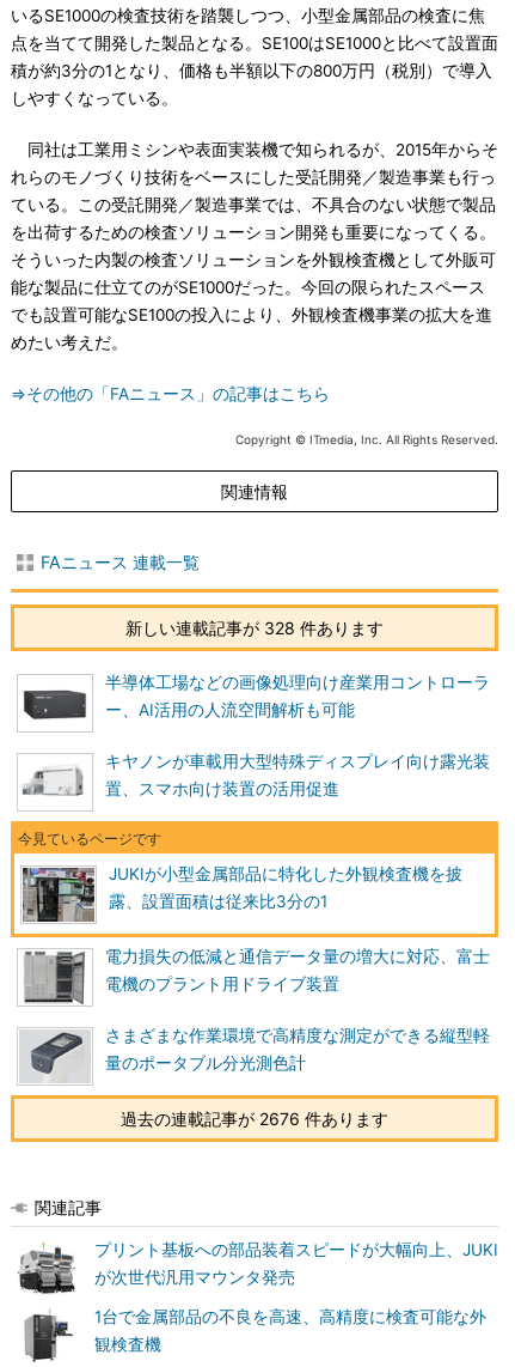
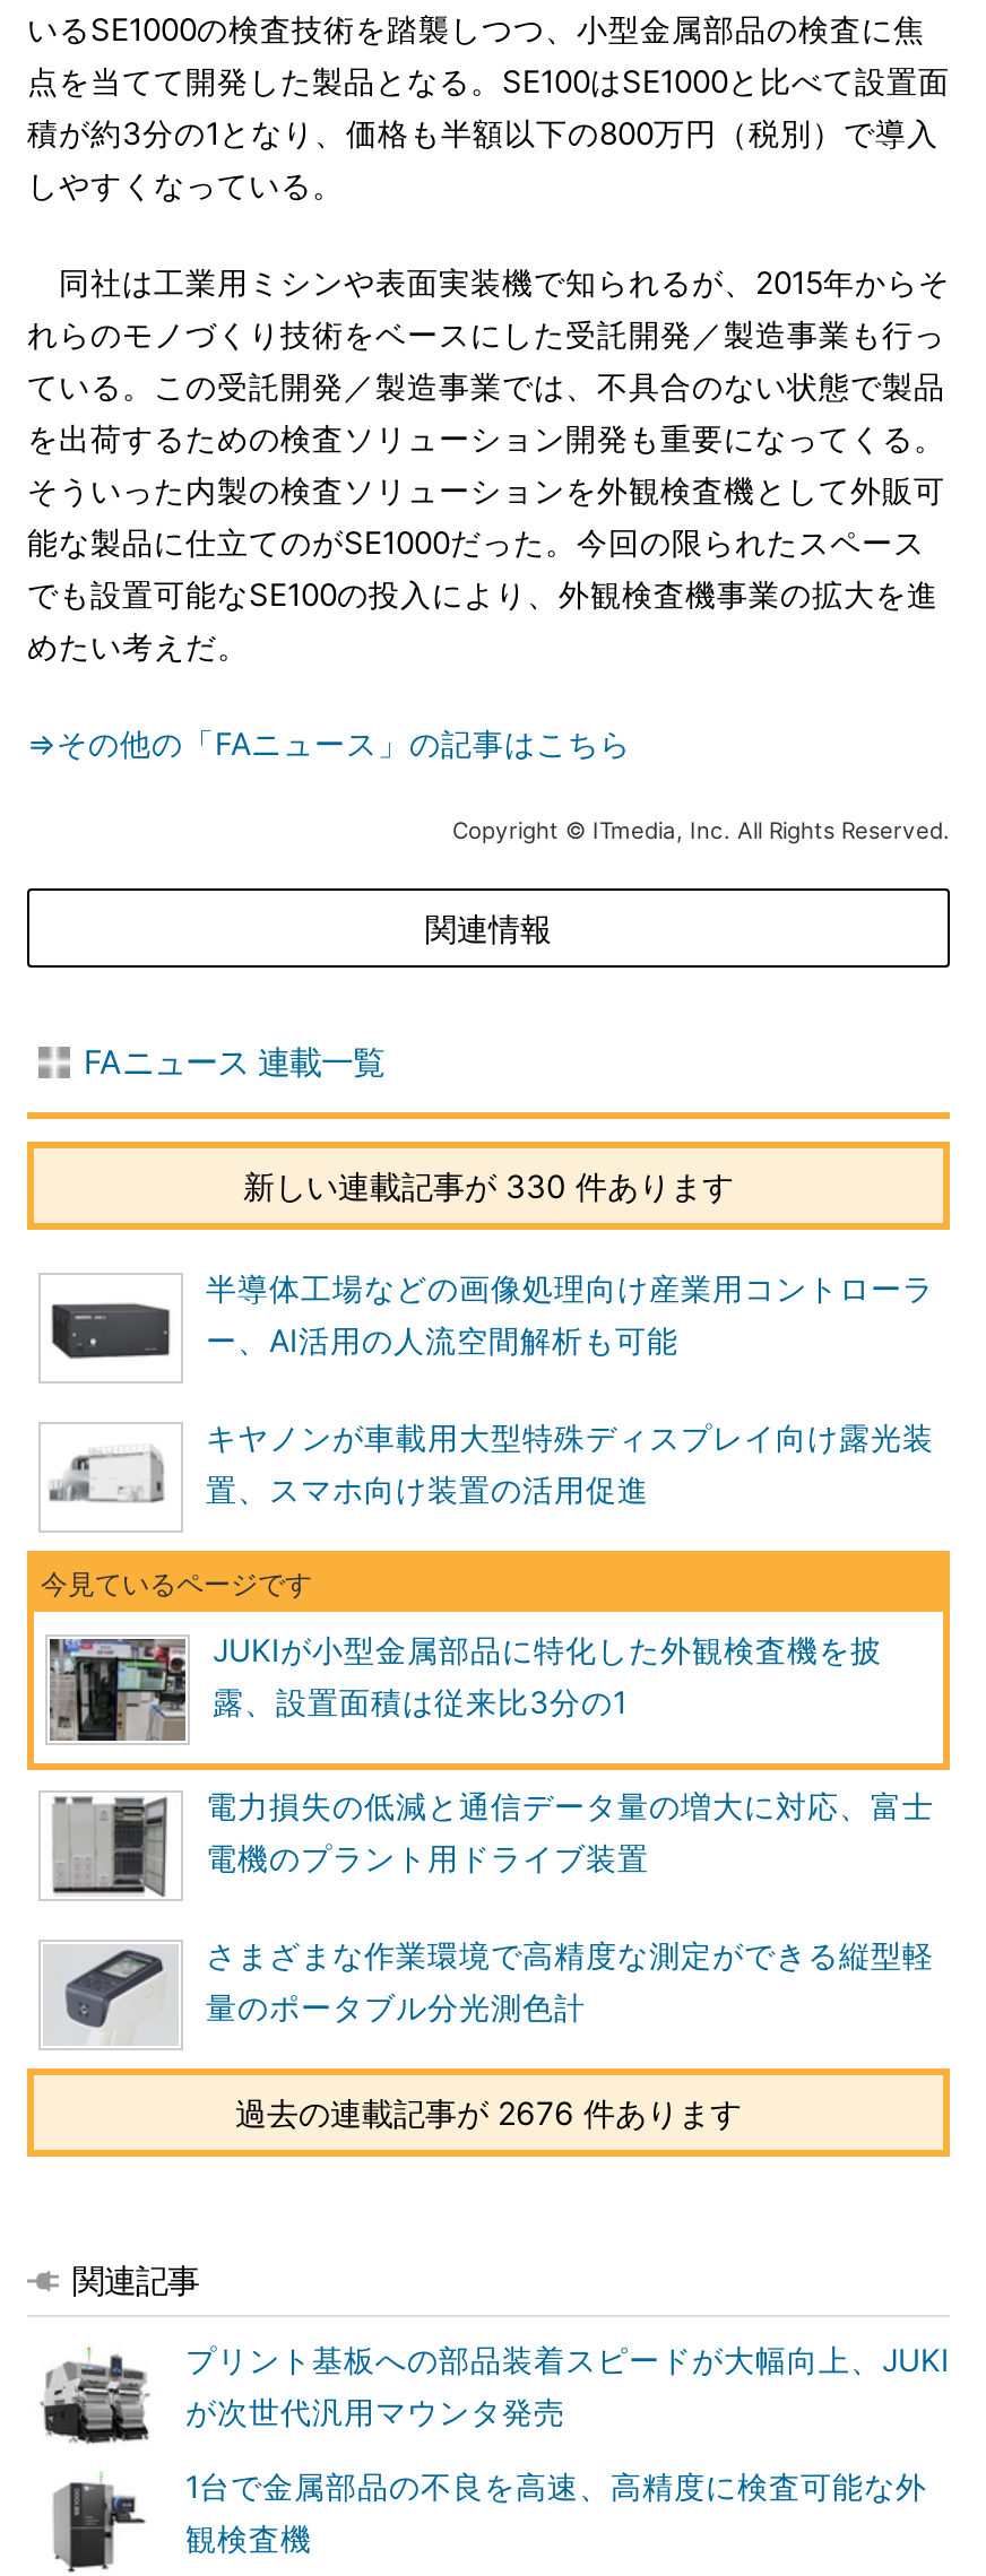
[125,618,384,638] 新しい連載記事が 328 件あります -> [243,1166,734,1205] 新しい連載記事が 330 件あります

